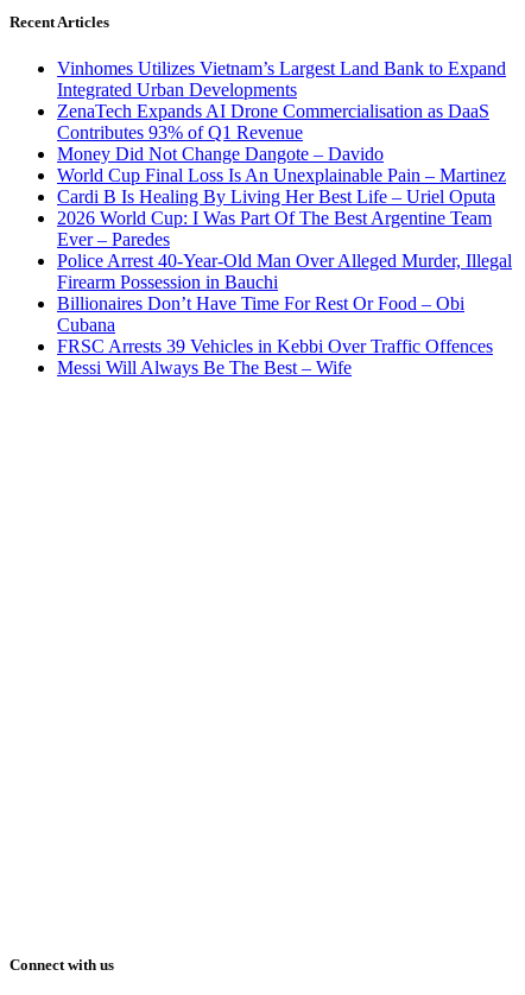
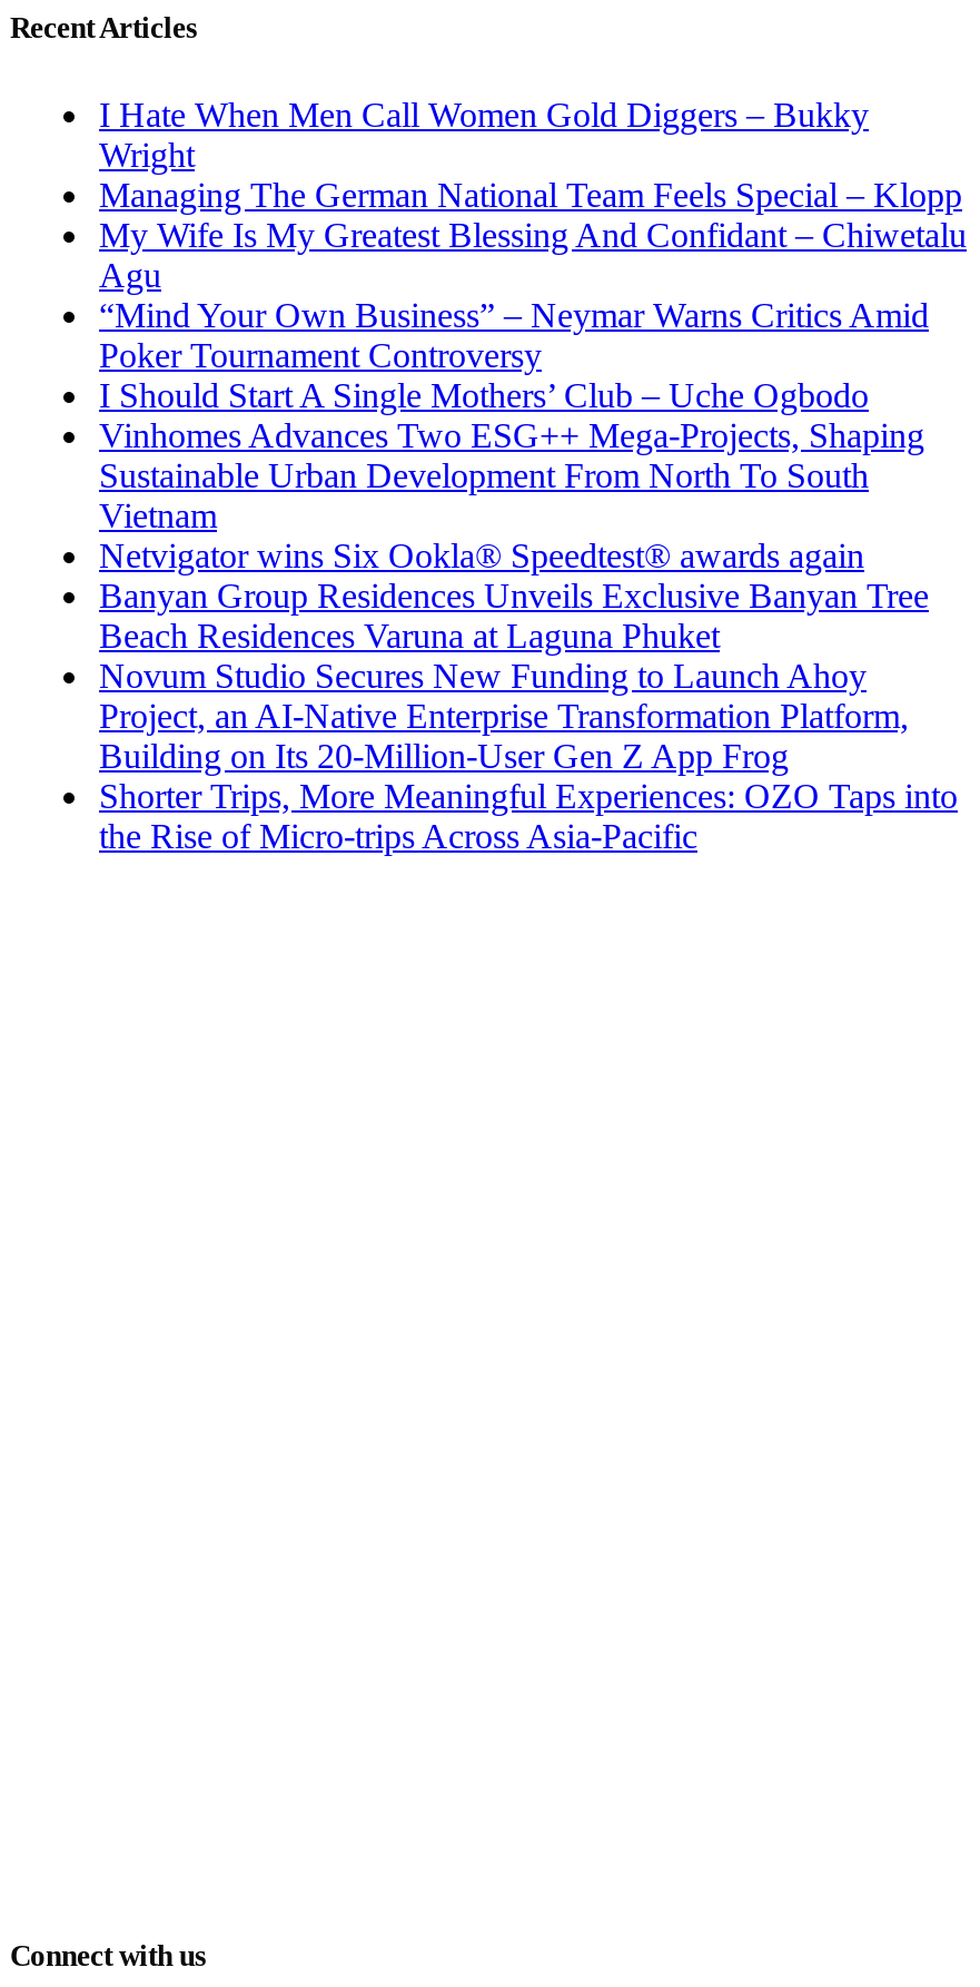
[57,58,512,378] Vinhomes Utilizes Vietnam’s Largest Land Bank to Expand | Integrated Urban Developments | ZenaTech Expands AI Drone Commercialisation as DaaS | Contributes 93% of Q1 Revenue | Money Did Not Change Dangote – Davido | World Cup Final Loss Is An Unexplainable Pain – Martinez | Cardi B Is Healing By Living Her Best Life – Uriel Oputa | 2026 World Cup: I Was Part Of The Best Argentine Team | Ever – Paredes | Police Arrest 40-Year-Old Man Over Alleged Murder, Illegal | Firearm Possession in Bauchi | Billionaires Don’t Have Time For Rest Or Food – Obi | Cubana | FRSC Arrests 39 Vehicles in Kebbi Over Traffic Offences | Messi Will Always Be The Best – Wife -> [99,96,967,855] I Hate When Men Call Women Gold Diggers – Bukky | Wright | Managing The German National Team Feels Special – Klopp | My Wife Is My Greatest Blessing And Confidant – Chiwetalu | Agu | “Mind Your Own Business” – Neymar Warns Critics Amid | Poker Tournament Controversy | I Should Start A Single Mothers’ Club – Uche Ogbodo | Vinhomes Advances Two ESG++ Mega-Projects, Shaping | Sustainable Urban Development From North To South | Vietnam | Netvigator wins Six Ookla® Speedtest® awards again | Banyan Group Residences Unveils Exclusive Banyan Tree | Beach Residences Varuna at Laguna Phuket | Novum Studio Secures New Funding to Launch Ahoy | Project, an AI-Native Enterprise Transformation Platform, | Building on Its 20-Million-User Gen Z App Frog | Shorter Trips, More Meaningful Experiences: OZO Taps into | the Rise of Micro-trips Across Asia-Pacific

